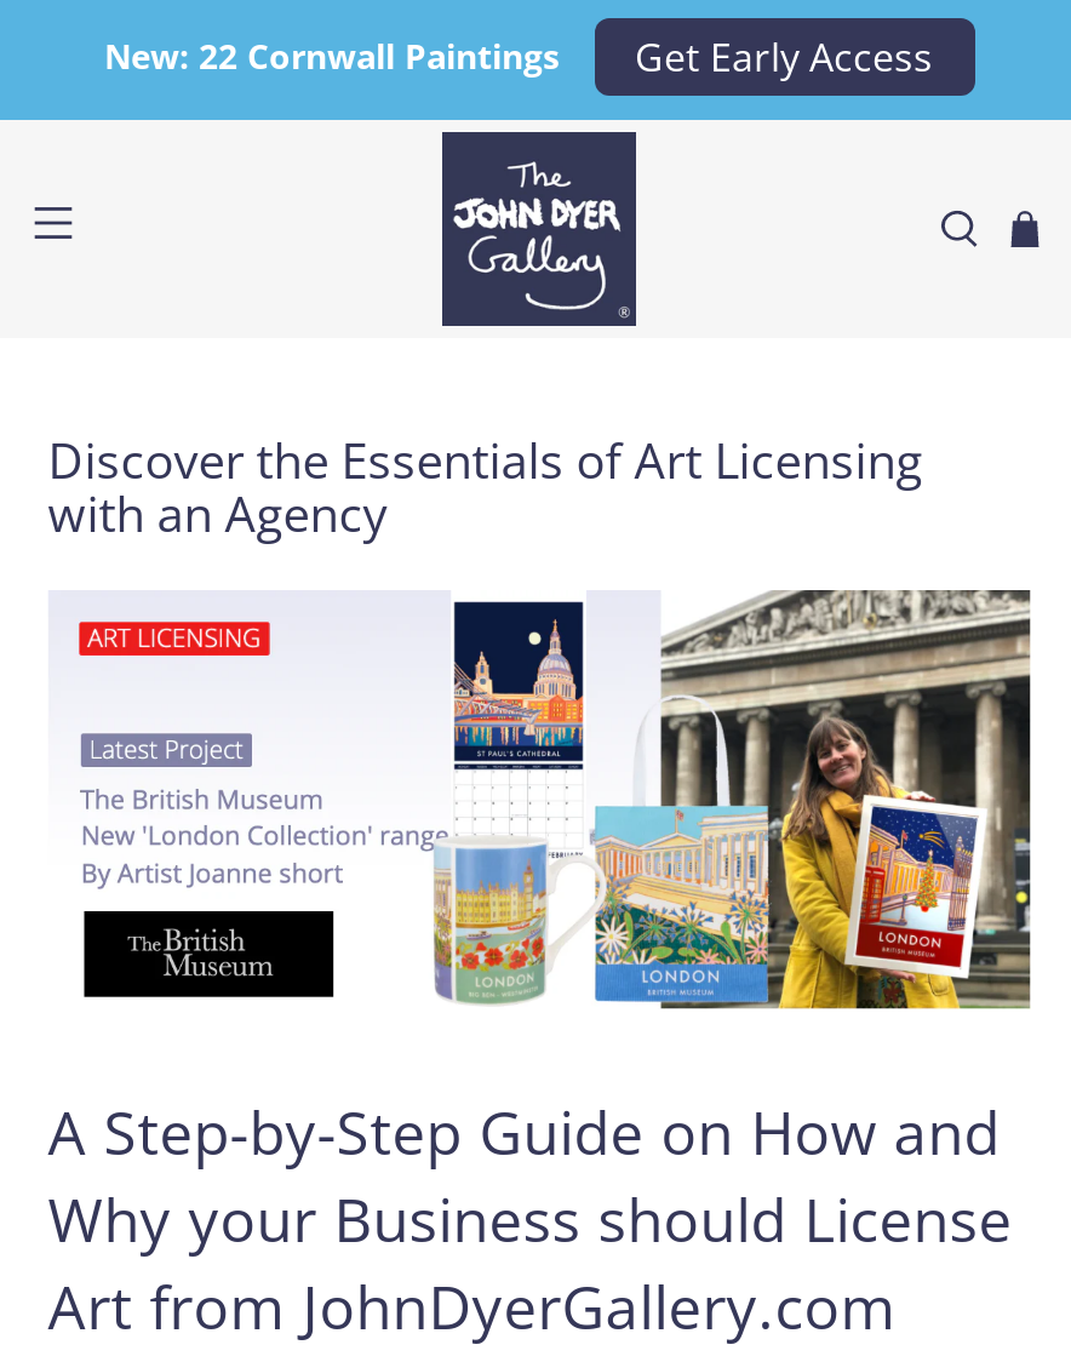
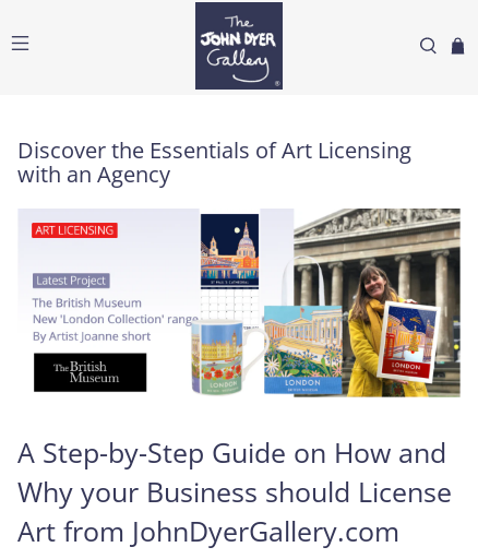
[104,29,933,82] New: 22 Cornwall Paintings | Get Early Access -> none

